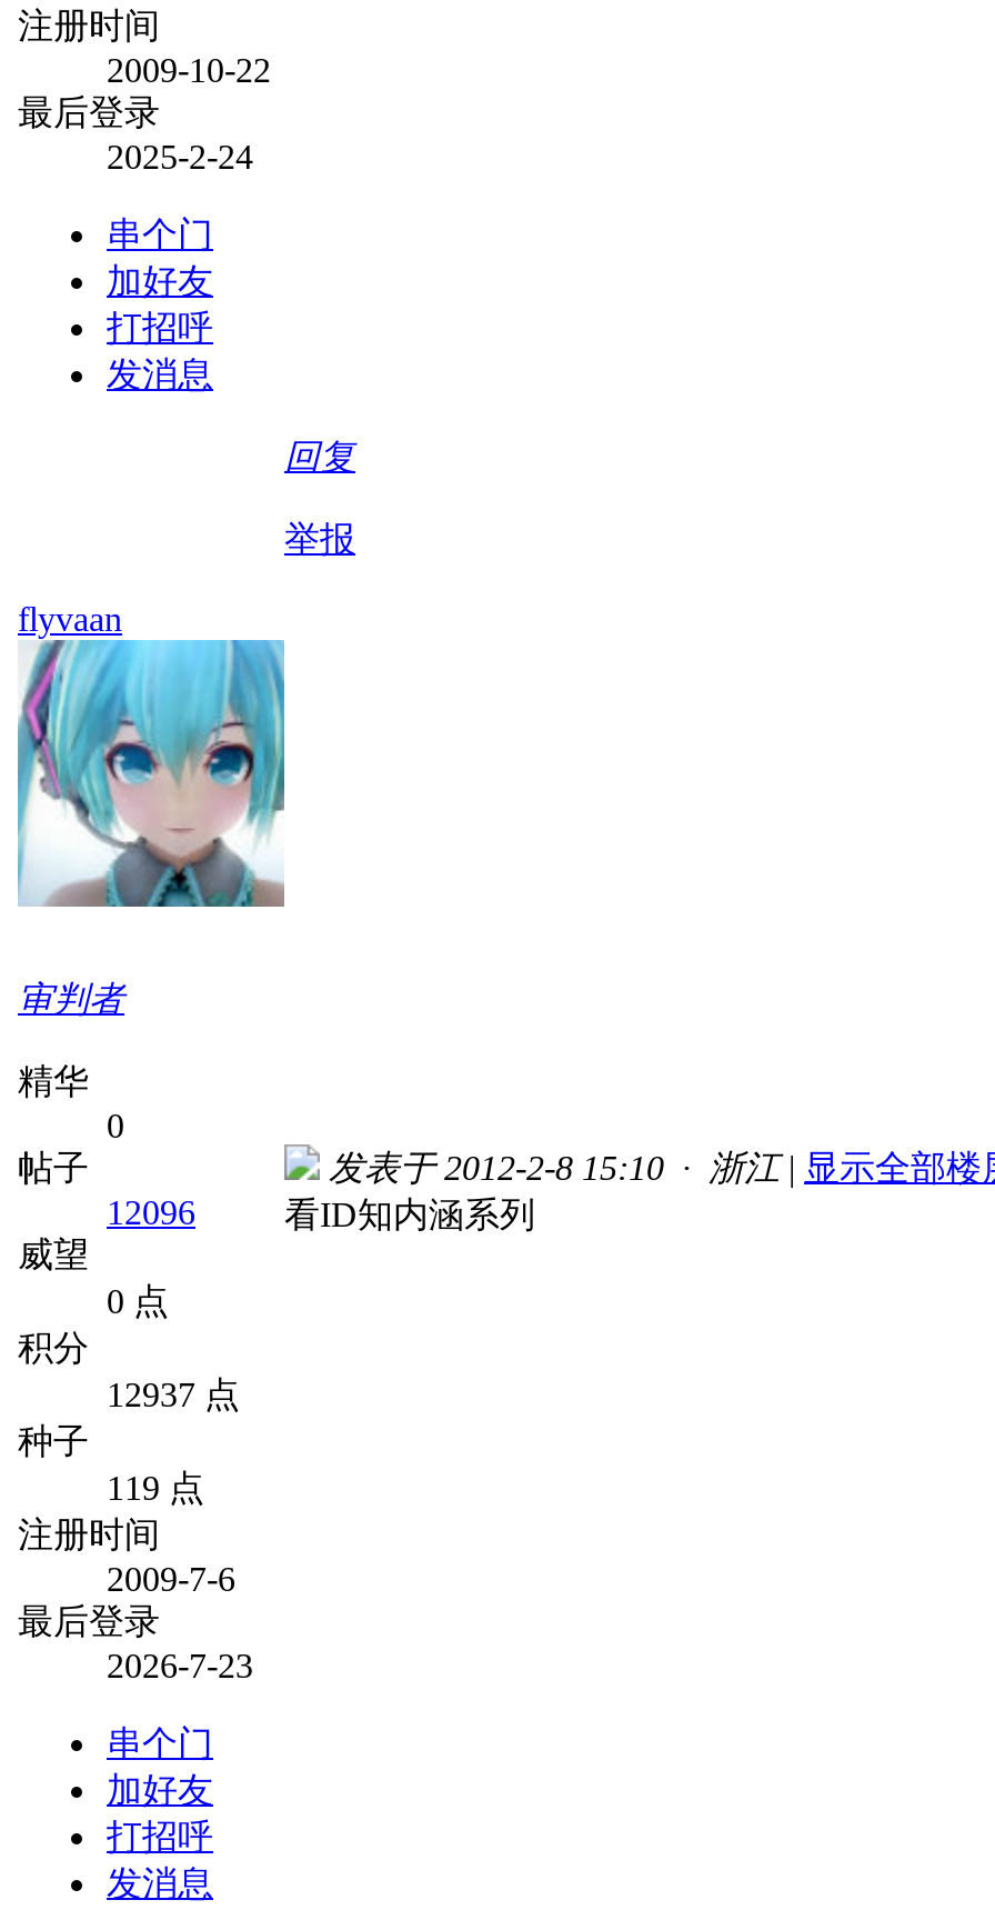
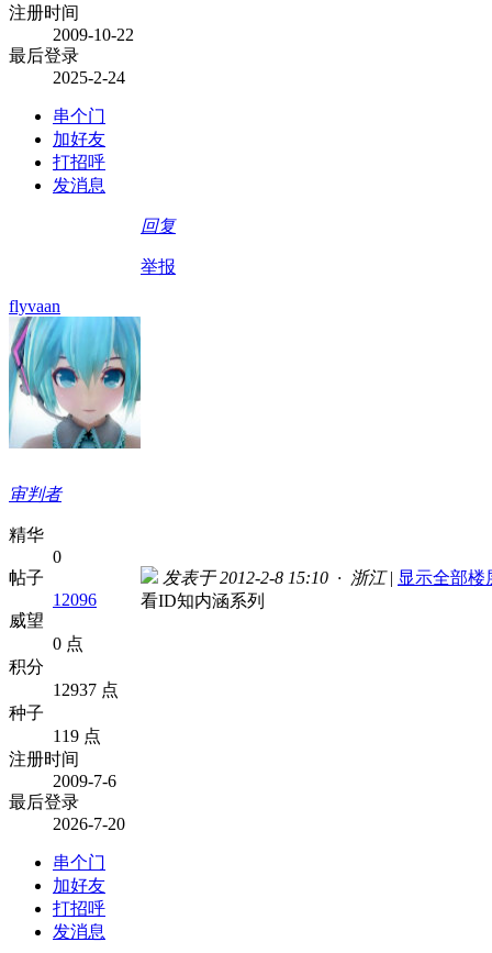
[107,1646,253,1684] 2026-7-23 -> [53,814,125,833] 2026-7-20

